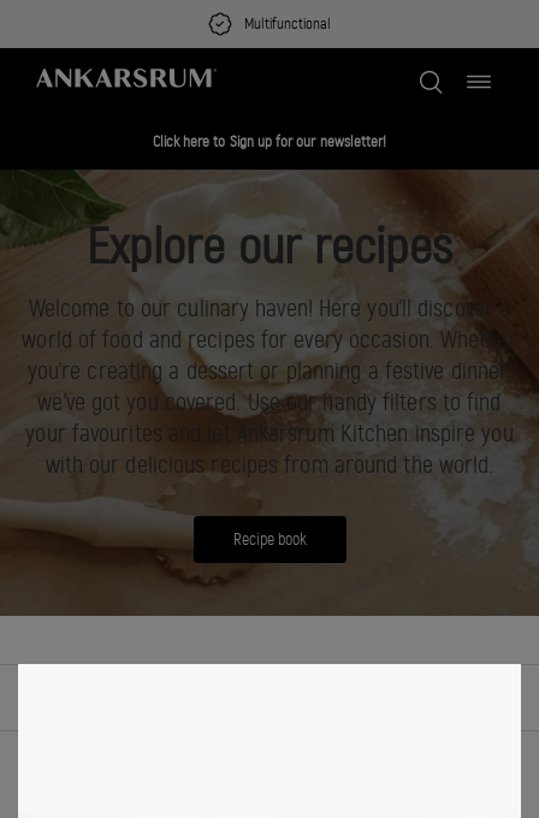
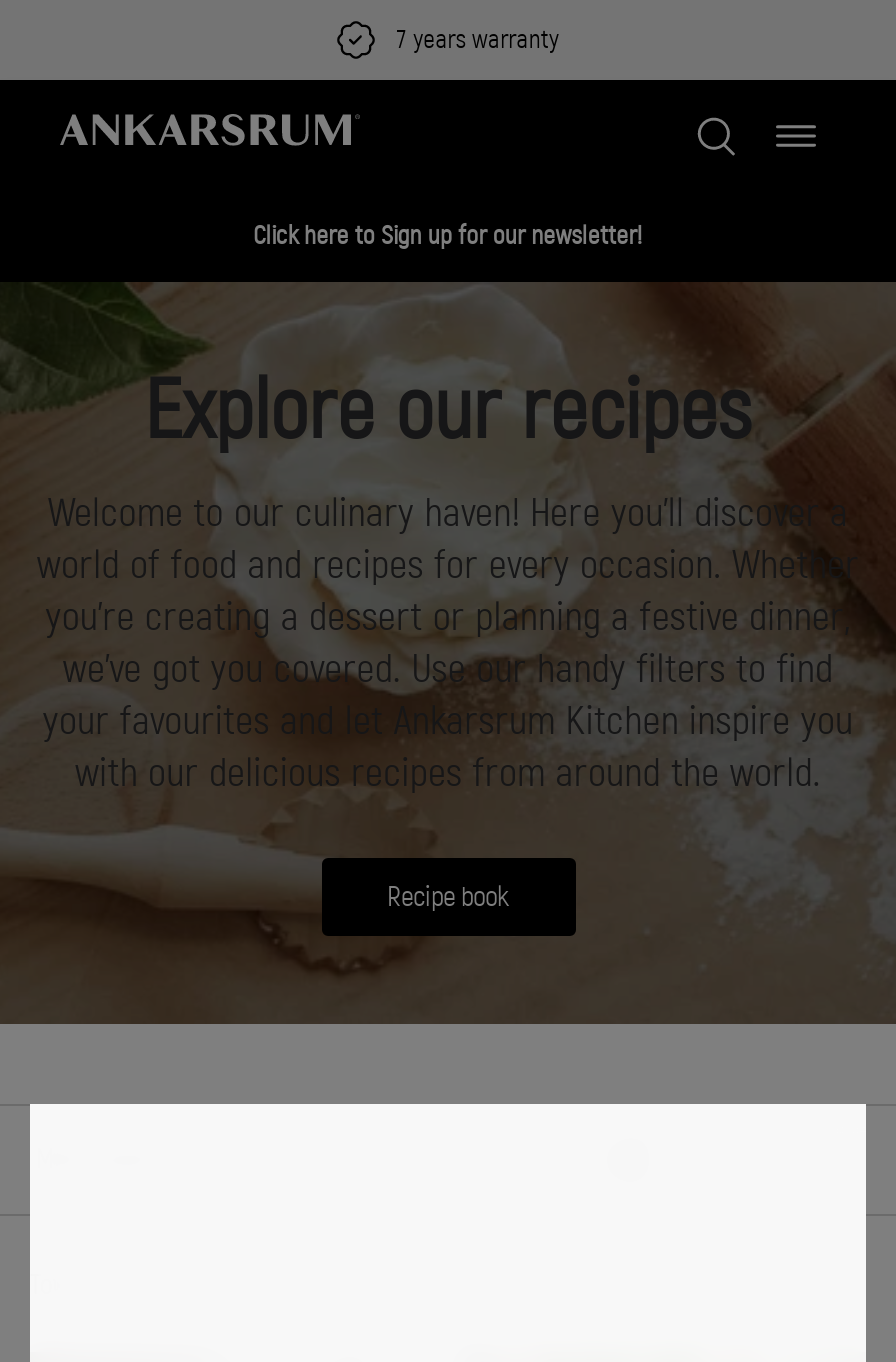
[244,14,331,32] Multifunctional -> [397,24,559,54] 7 years warranty

